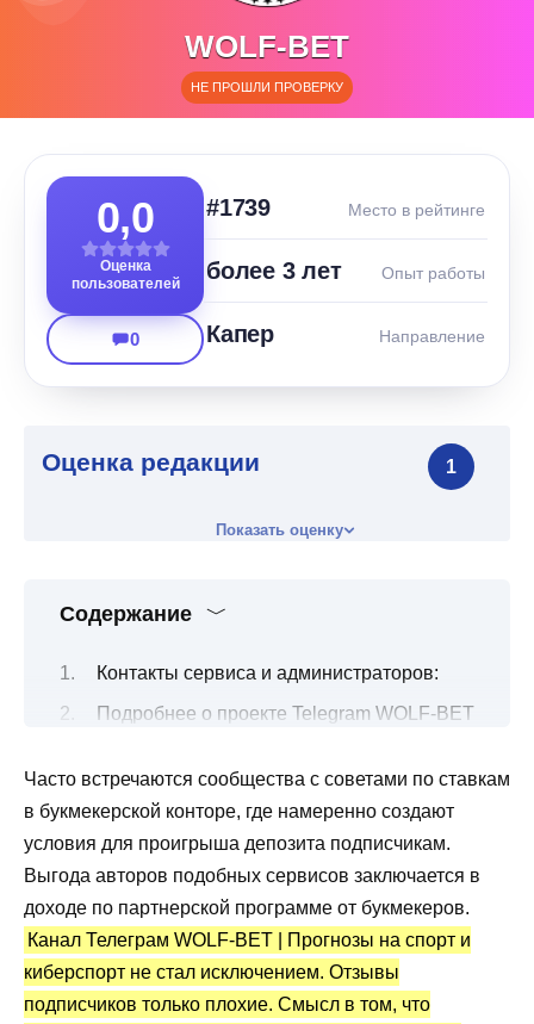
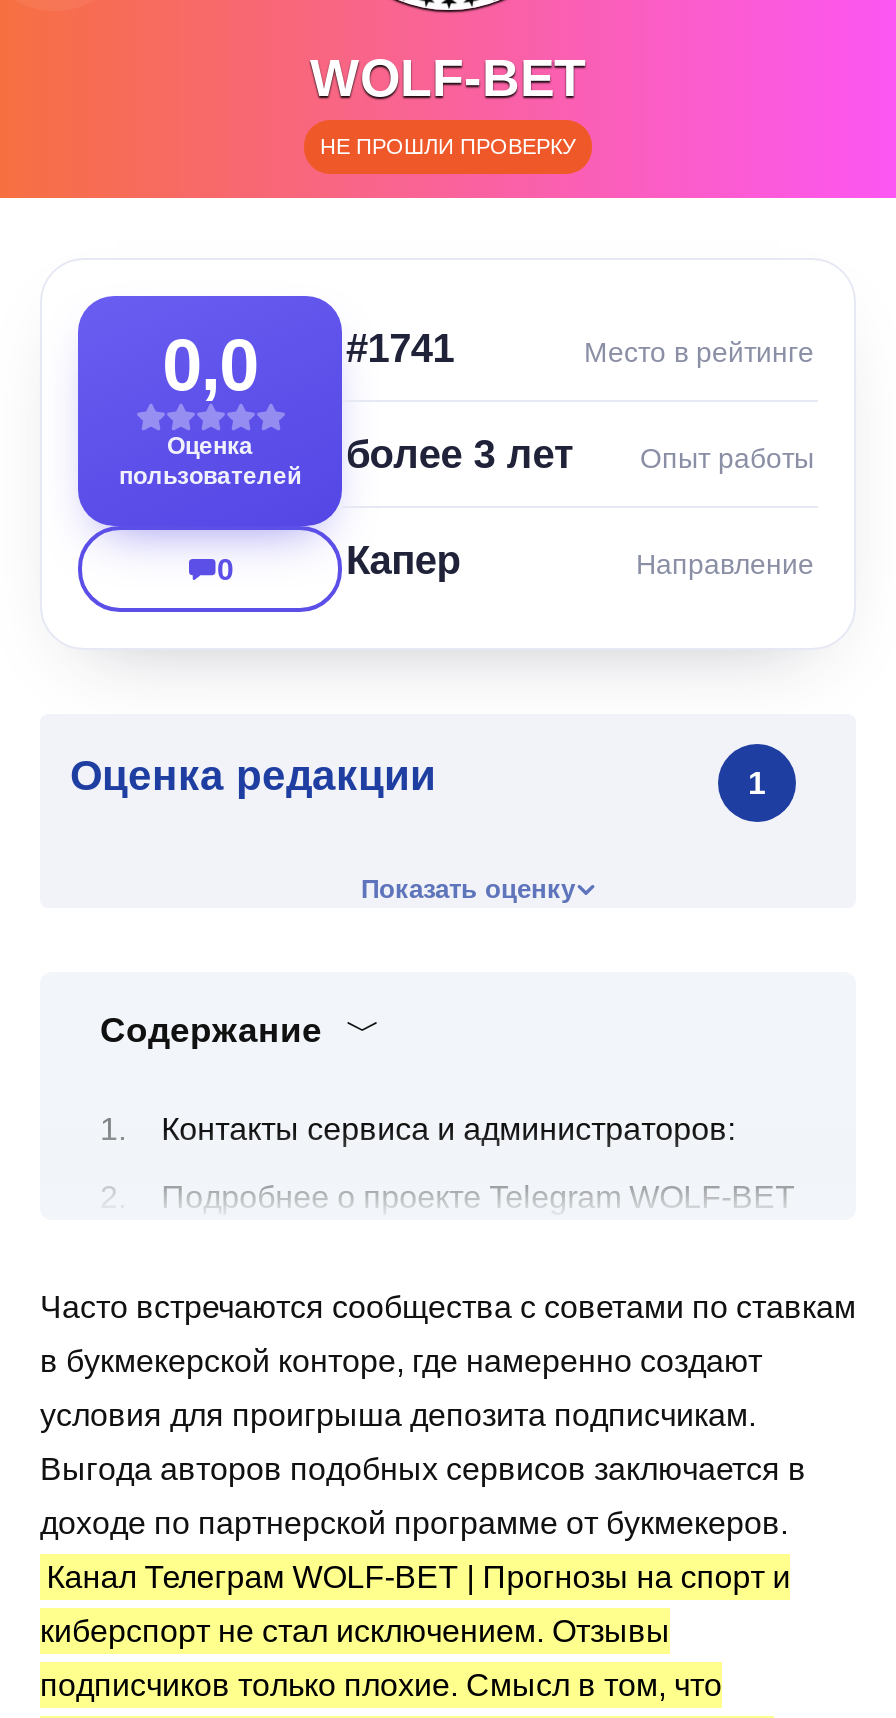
[206,195,271,221] #1739 -> [346,327,454,371] #1741

